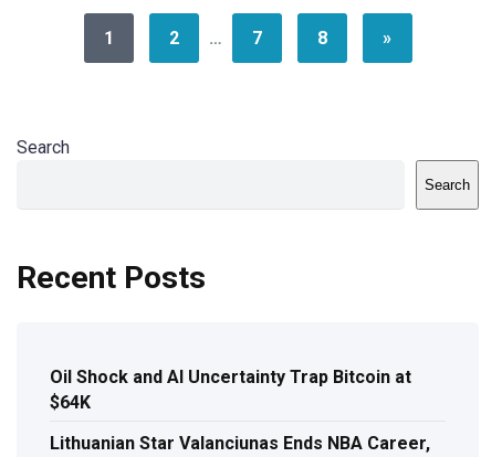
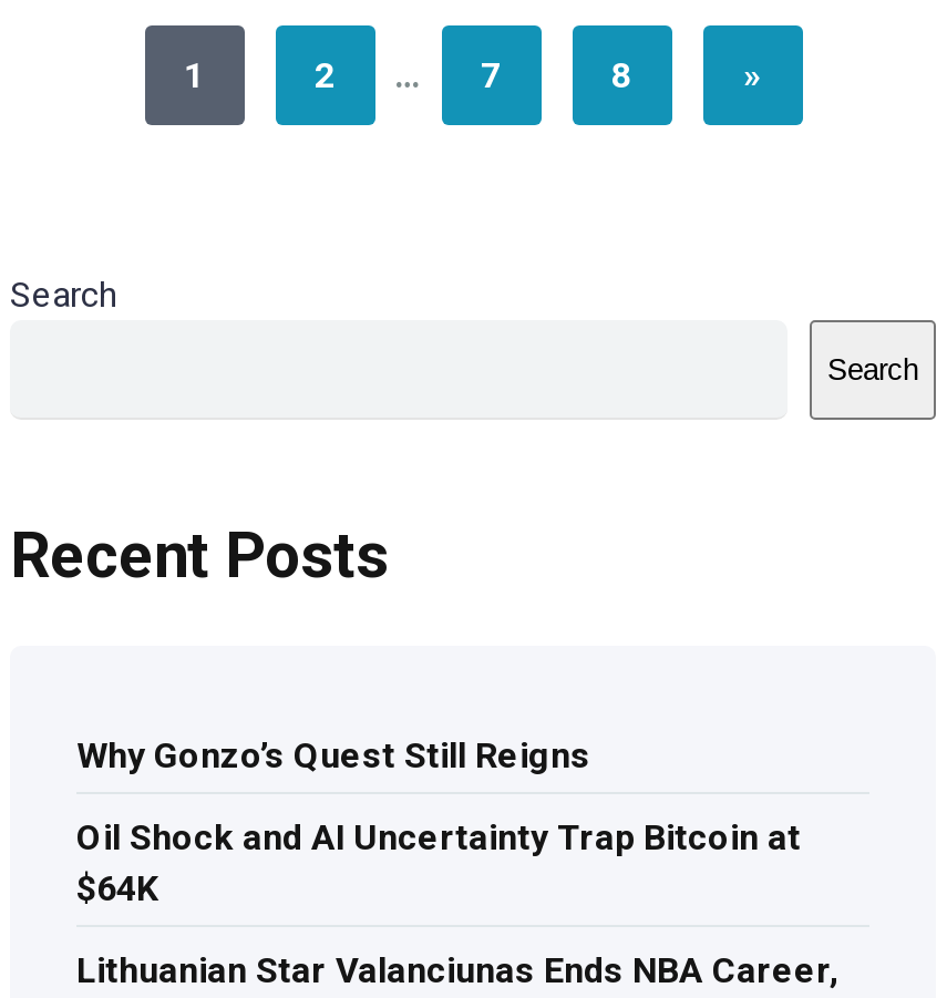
none -> [76,735,590,777] Why Gonzo’s Quest Still Reigns

